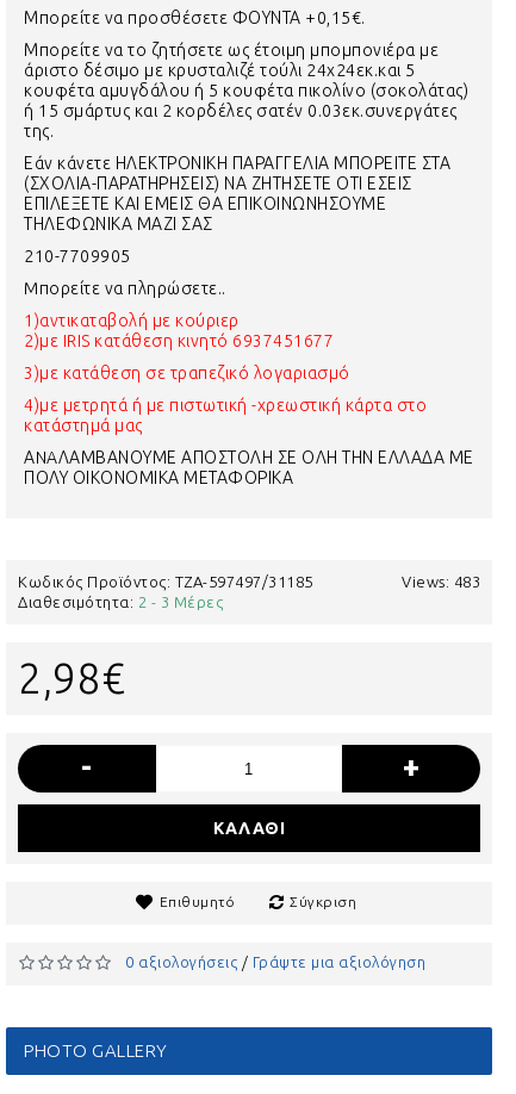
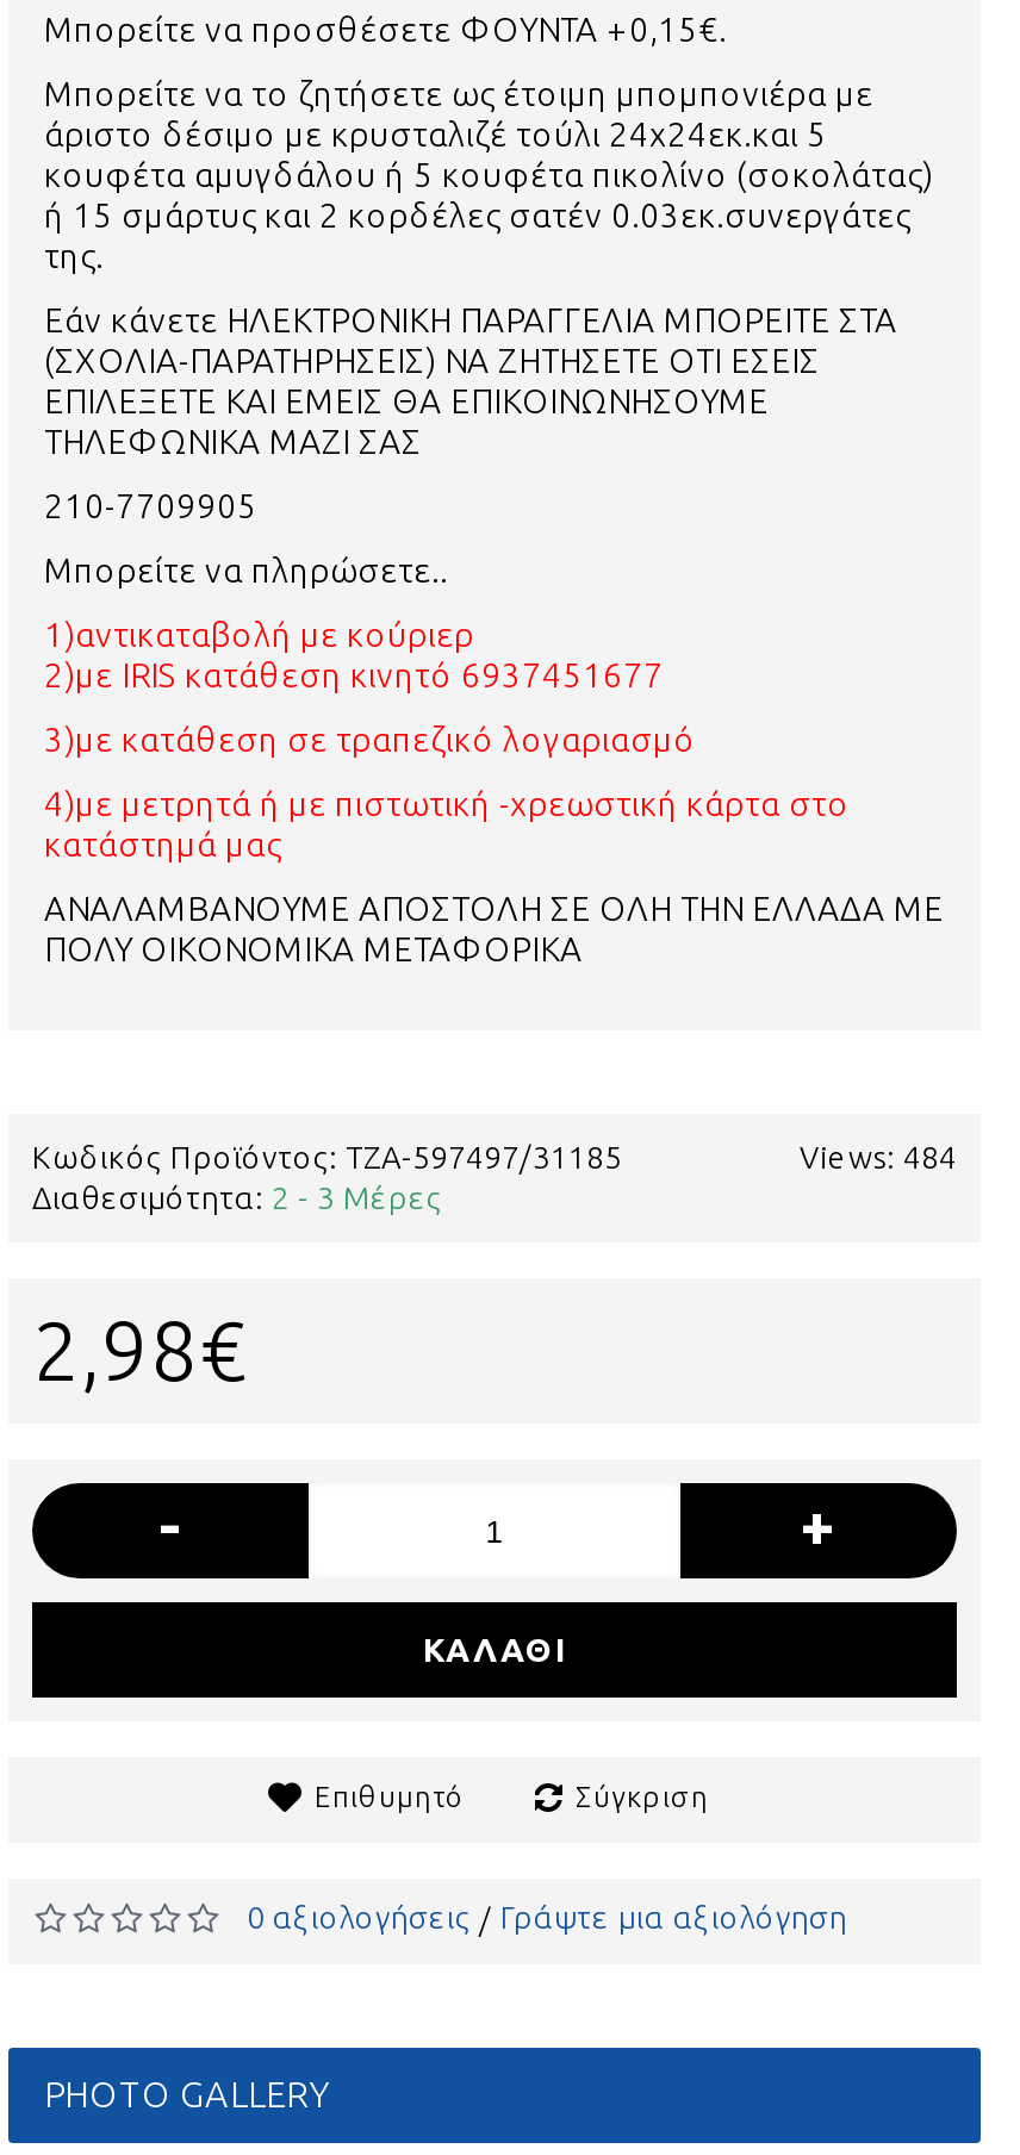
[402,573,480,590] Views: 483 -> [800,1140,957,1173] Views: 484

